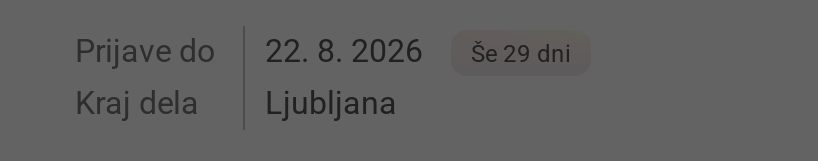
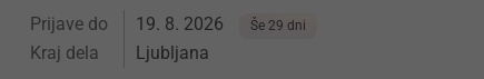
[75,31,571,69] Prijave do 22. 8. 2026 Še 29 dni -> [30,13,306,35] Prijave do 19. 8. 2026 Še 29 dni

